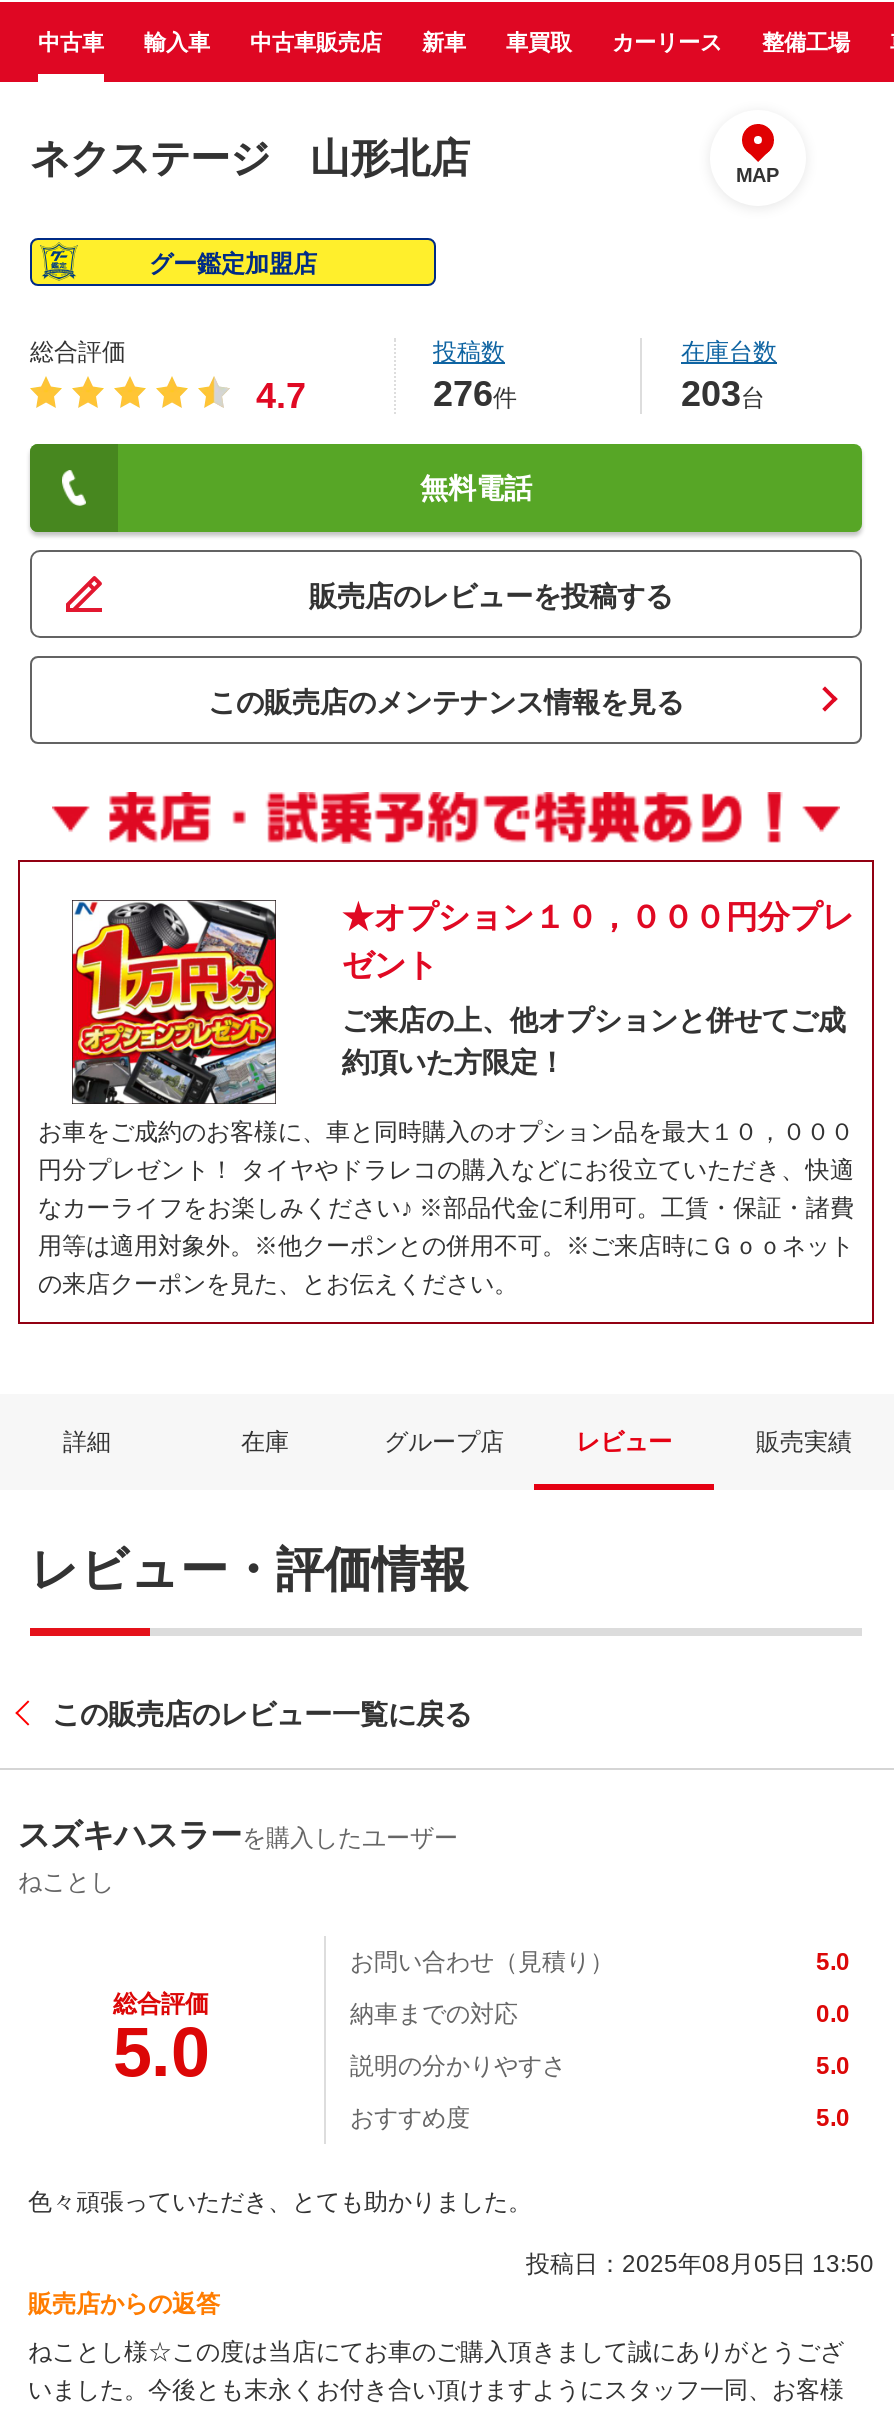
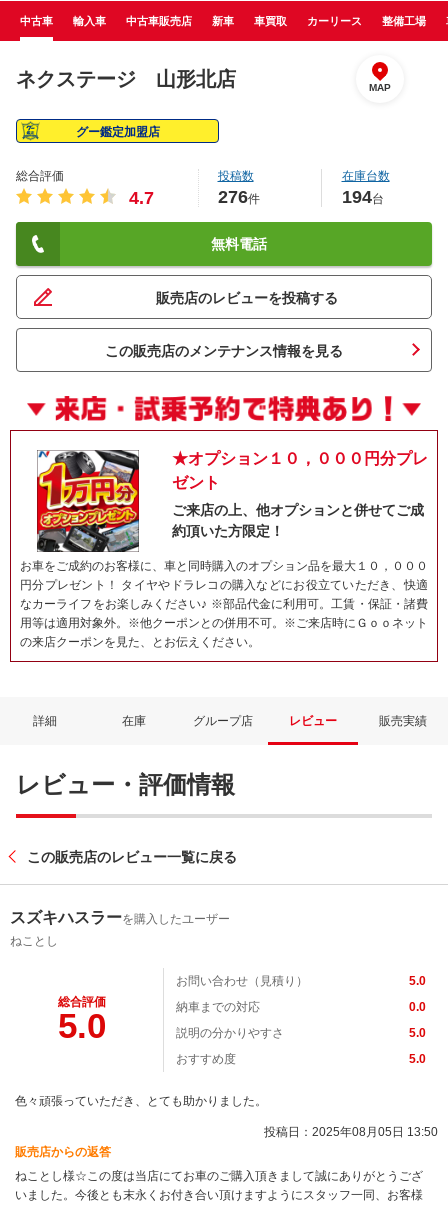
[681,374,765,414] 203台 -> [341,187,383,207] 194台

